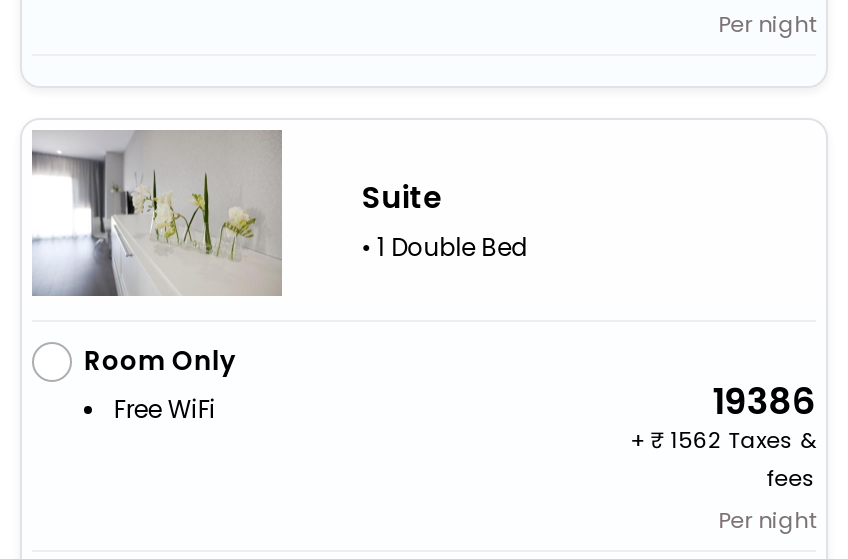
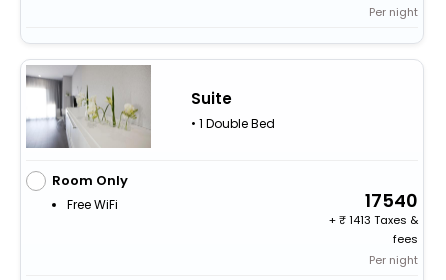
[704,376,816,426] 19386 -> [361,188,418,213] 17540
[630,424,816,456] + 1562 Taxes & -> [329,212,418,228] + 1413 Taxes &

